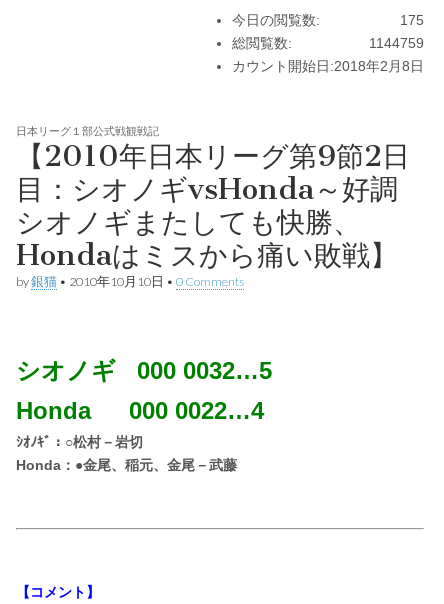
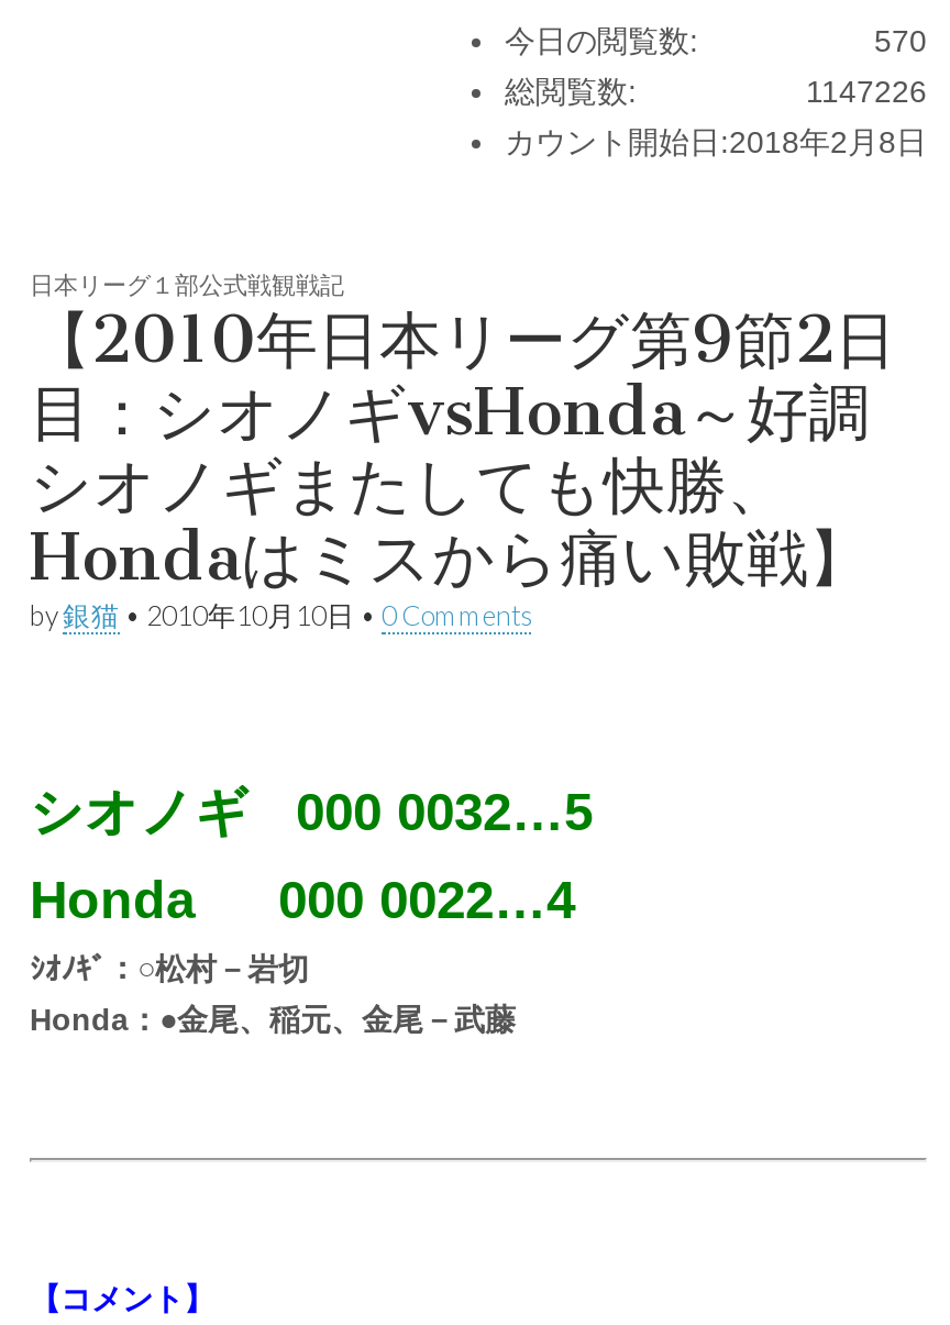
[400,12,424,28] 175 -> [874,23,927,58] 570
[369,35,424,51] 1144759 -> [806,74,927,109] 1147226

